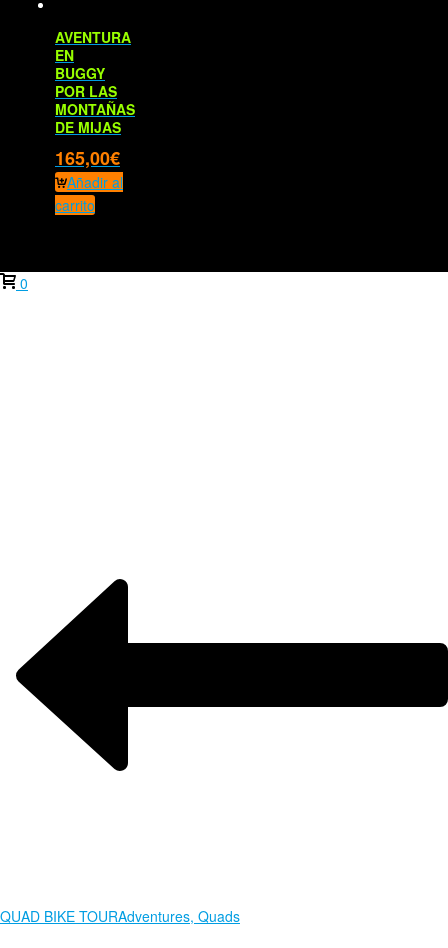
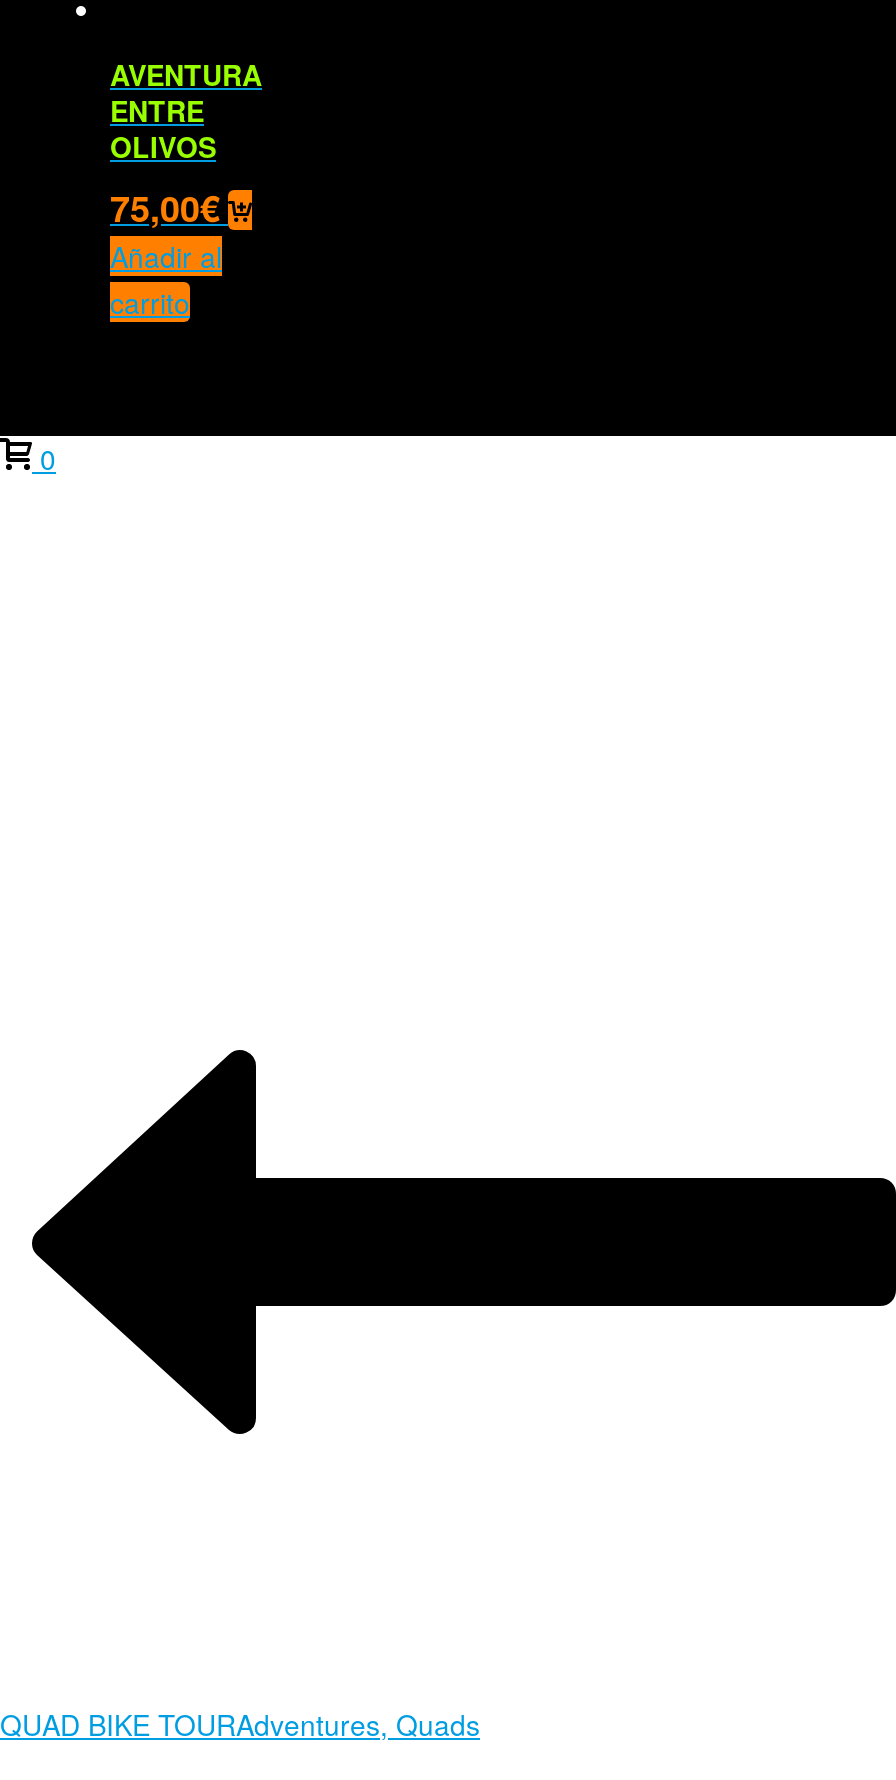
[55,45,135,171] EN | BUGGY | POR LAS | MONTAÑAS | DE MIJAS | 165,00€ -> [110,90,220,235] ENTRE | OLIVOS | 75,00€

